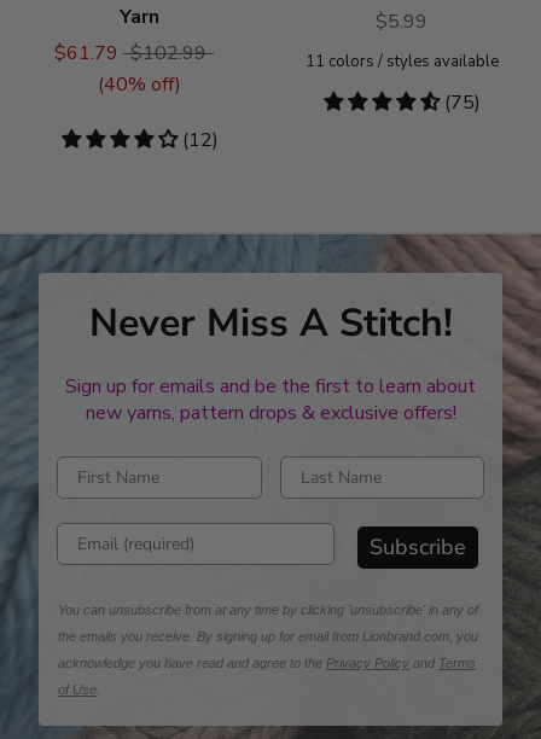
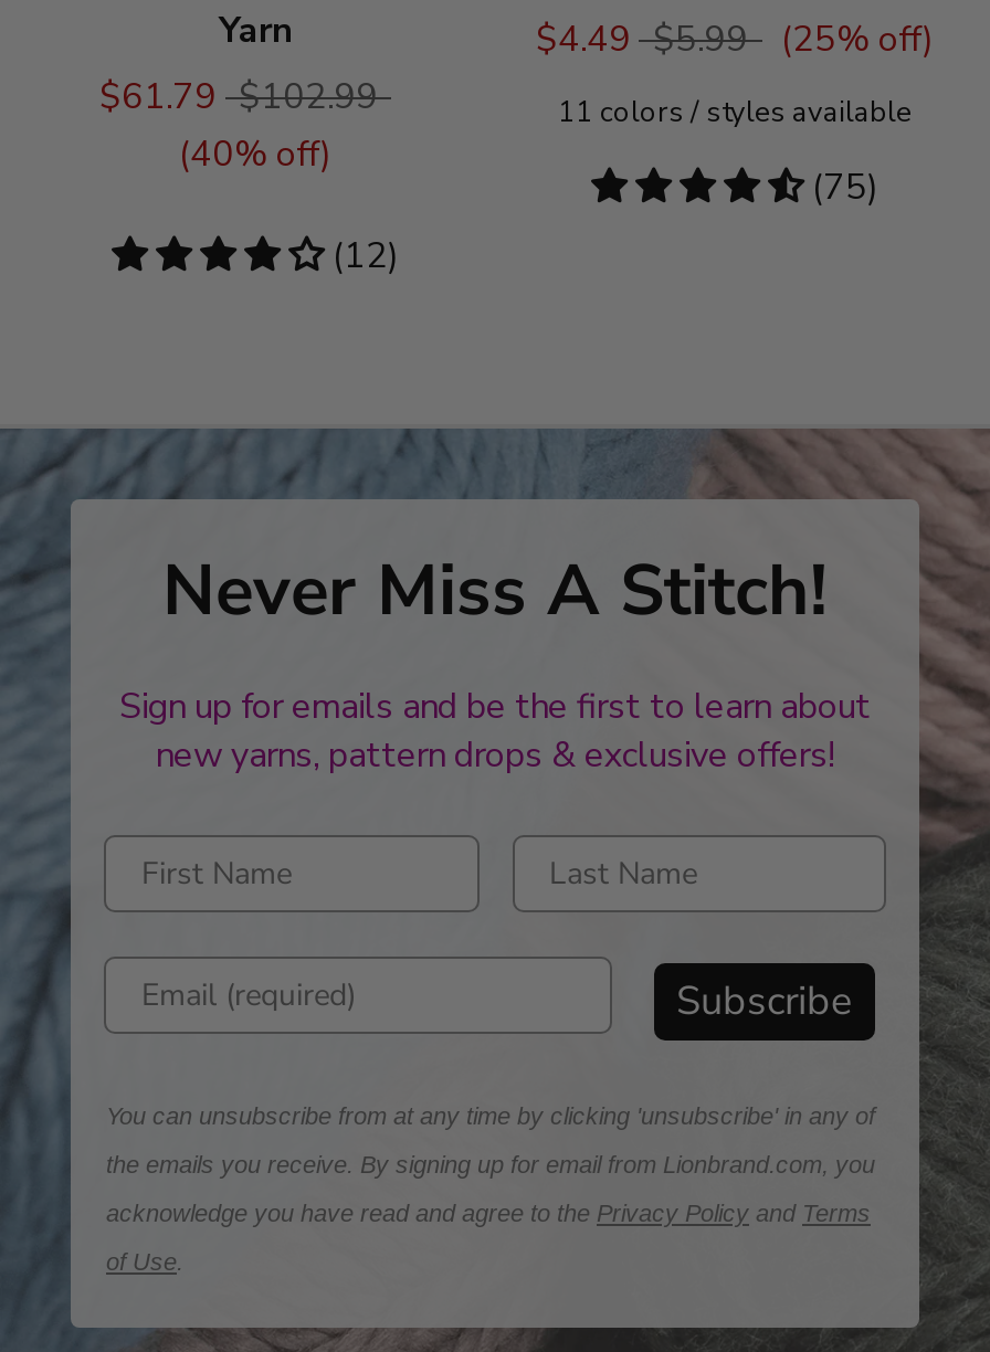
[376,8,427,34] $5.99 -> [536,14,934,63] $4.49 $5.99 | (25% off)

